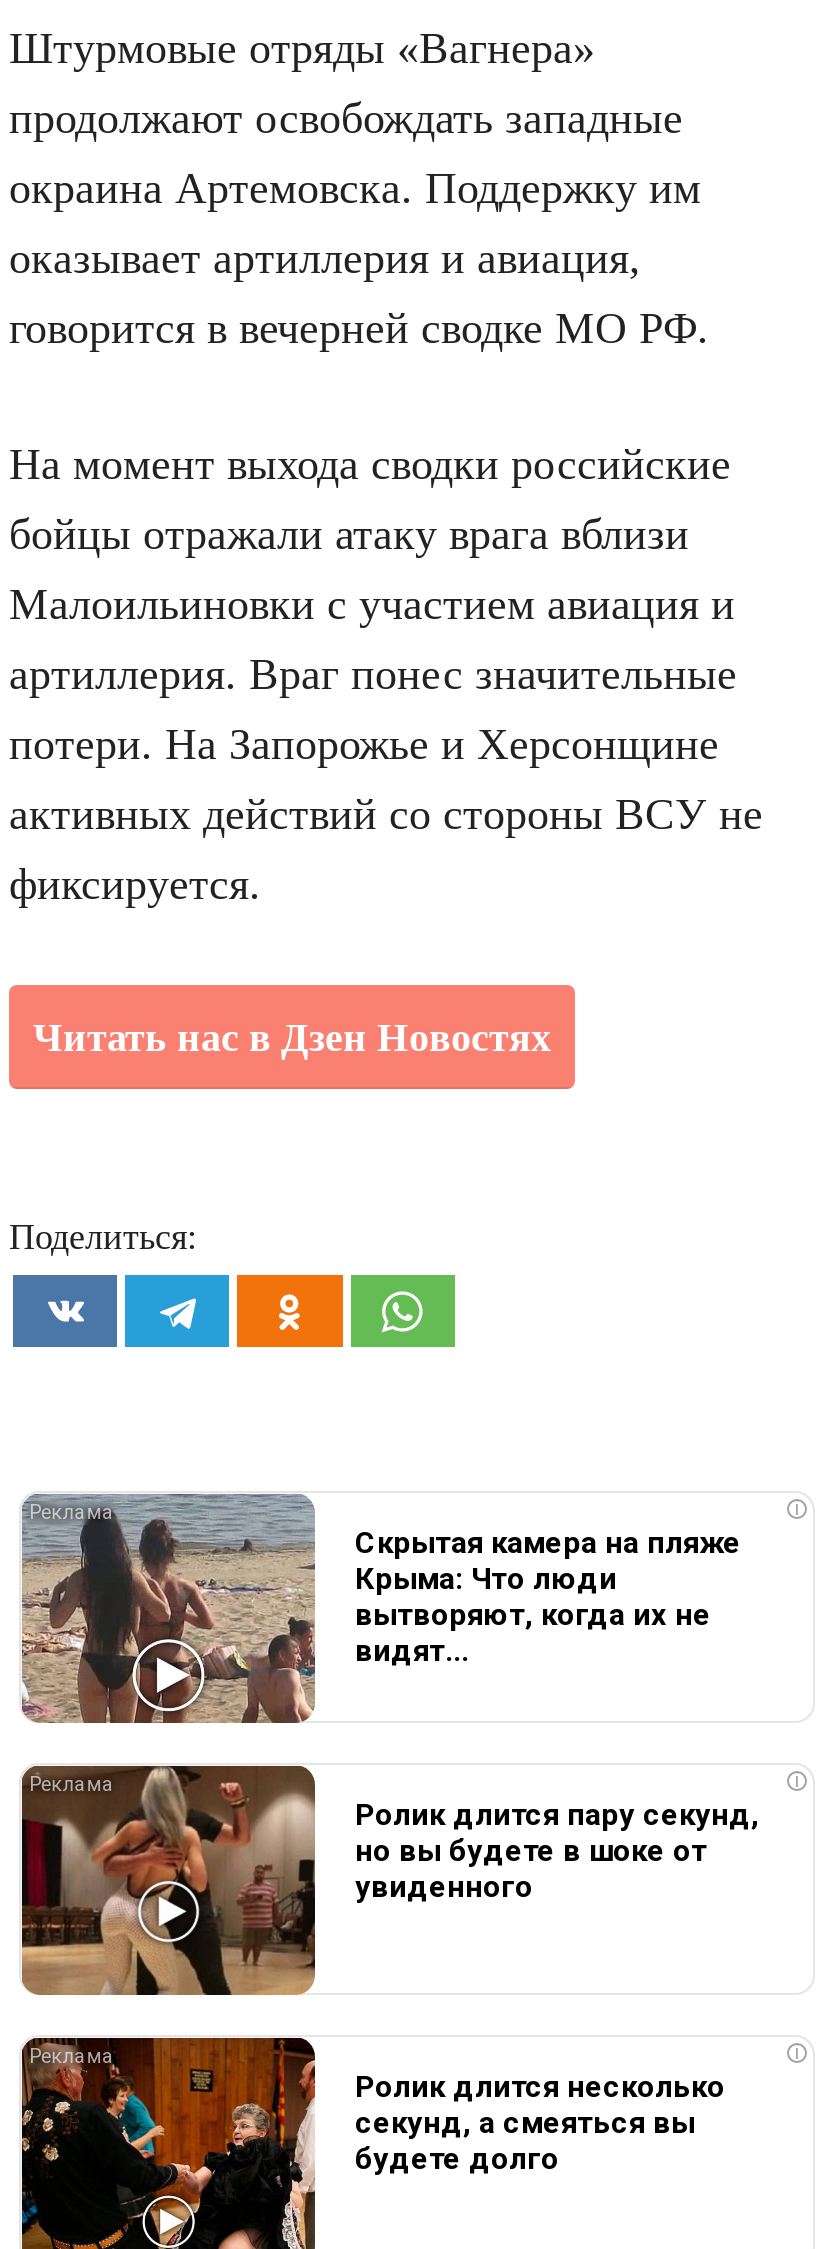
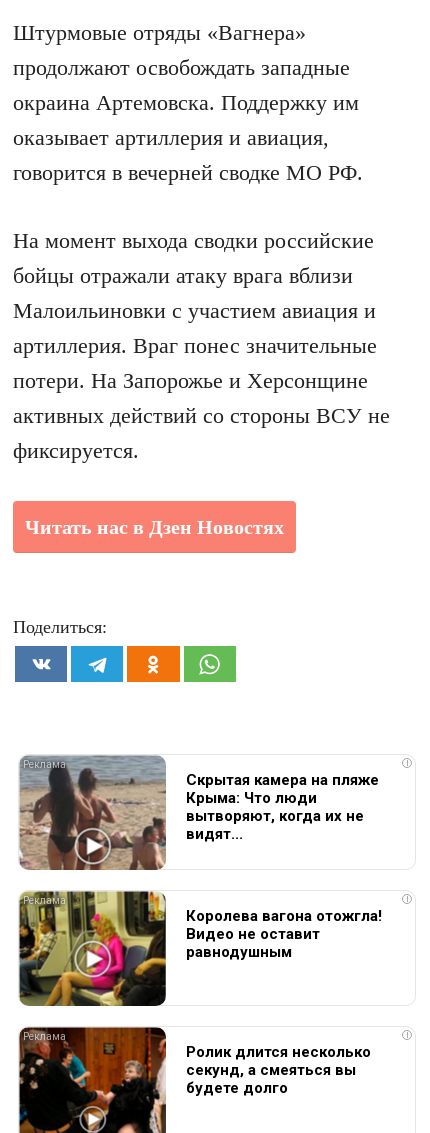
[21,1765,759,1997] [image] | Ролик длится пару секунд, | но вы будете в шоке от | увиденного -> [19,891,382,1007] [image] | Королева вагона отожгла! | Видео не оставит | равнодушным

